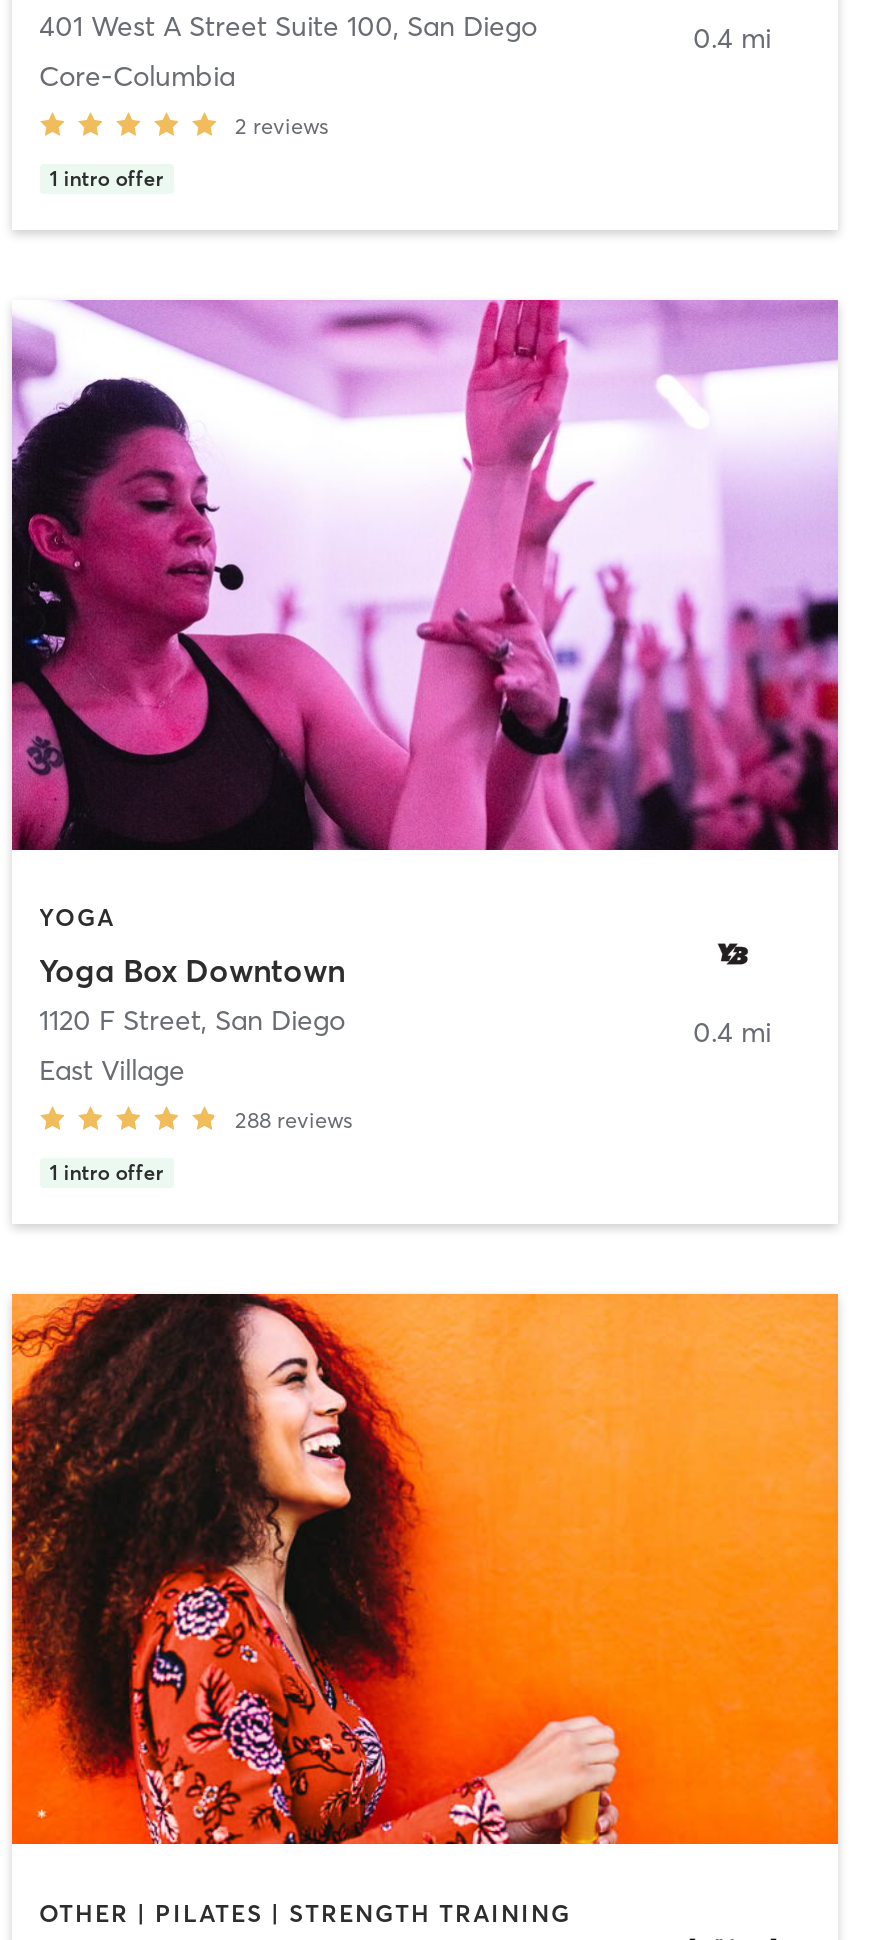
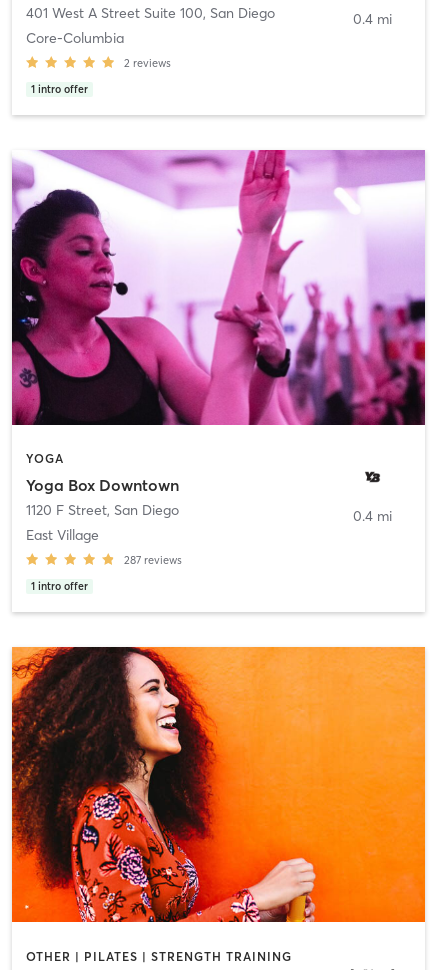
[235,1106,353,1134] 288 reviews -> [123,553,181,567] 287 reviews

